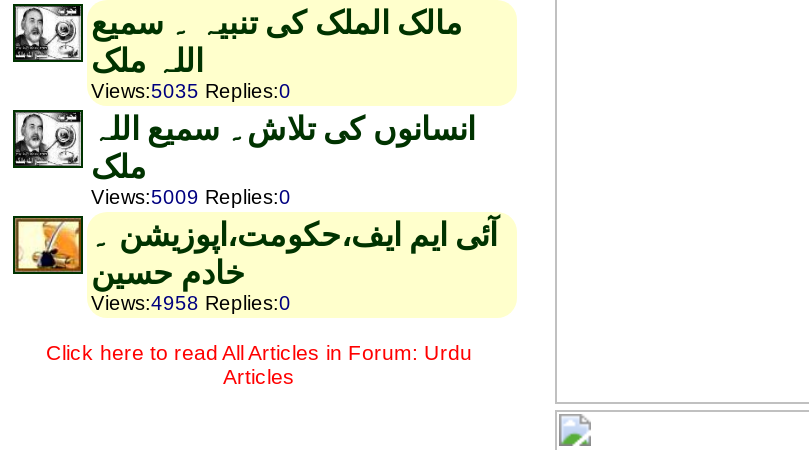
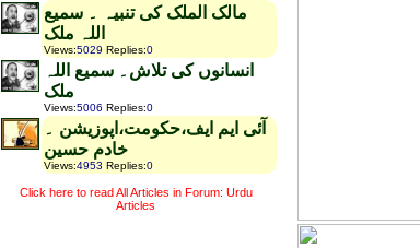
[91,81,291,103] Views:5035 Replies:0 -> [44,44,153,56] Views:5029 Replies:0
[91,187,291,209] Views:5009 Replies:0 -> [44,102,153,114] Views:5006 Replies:0
[91,293,291,315] Views:4958 Replies:0 -> [44,160,153,172] Views:4953 Replies:0

